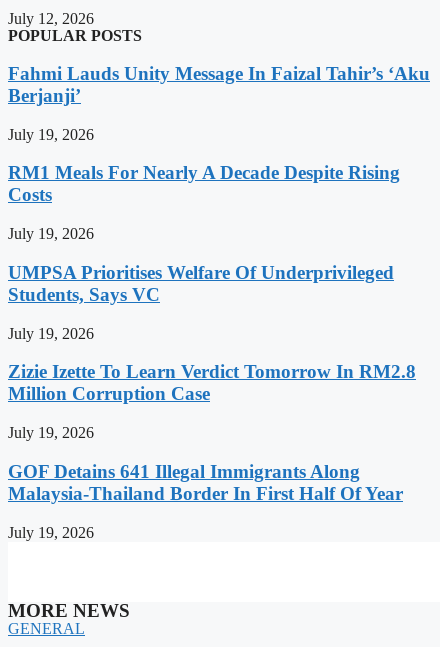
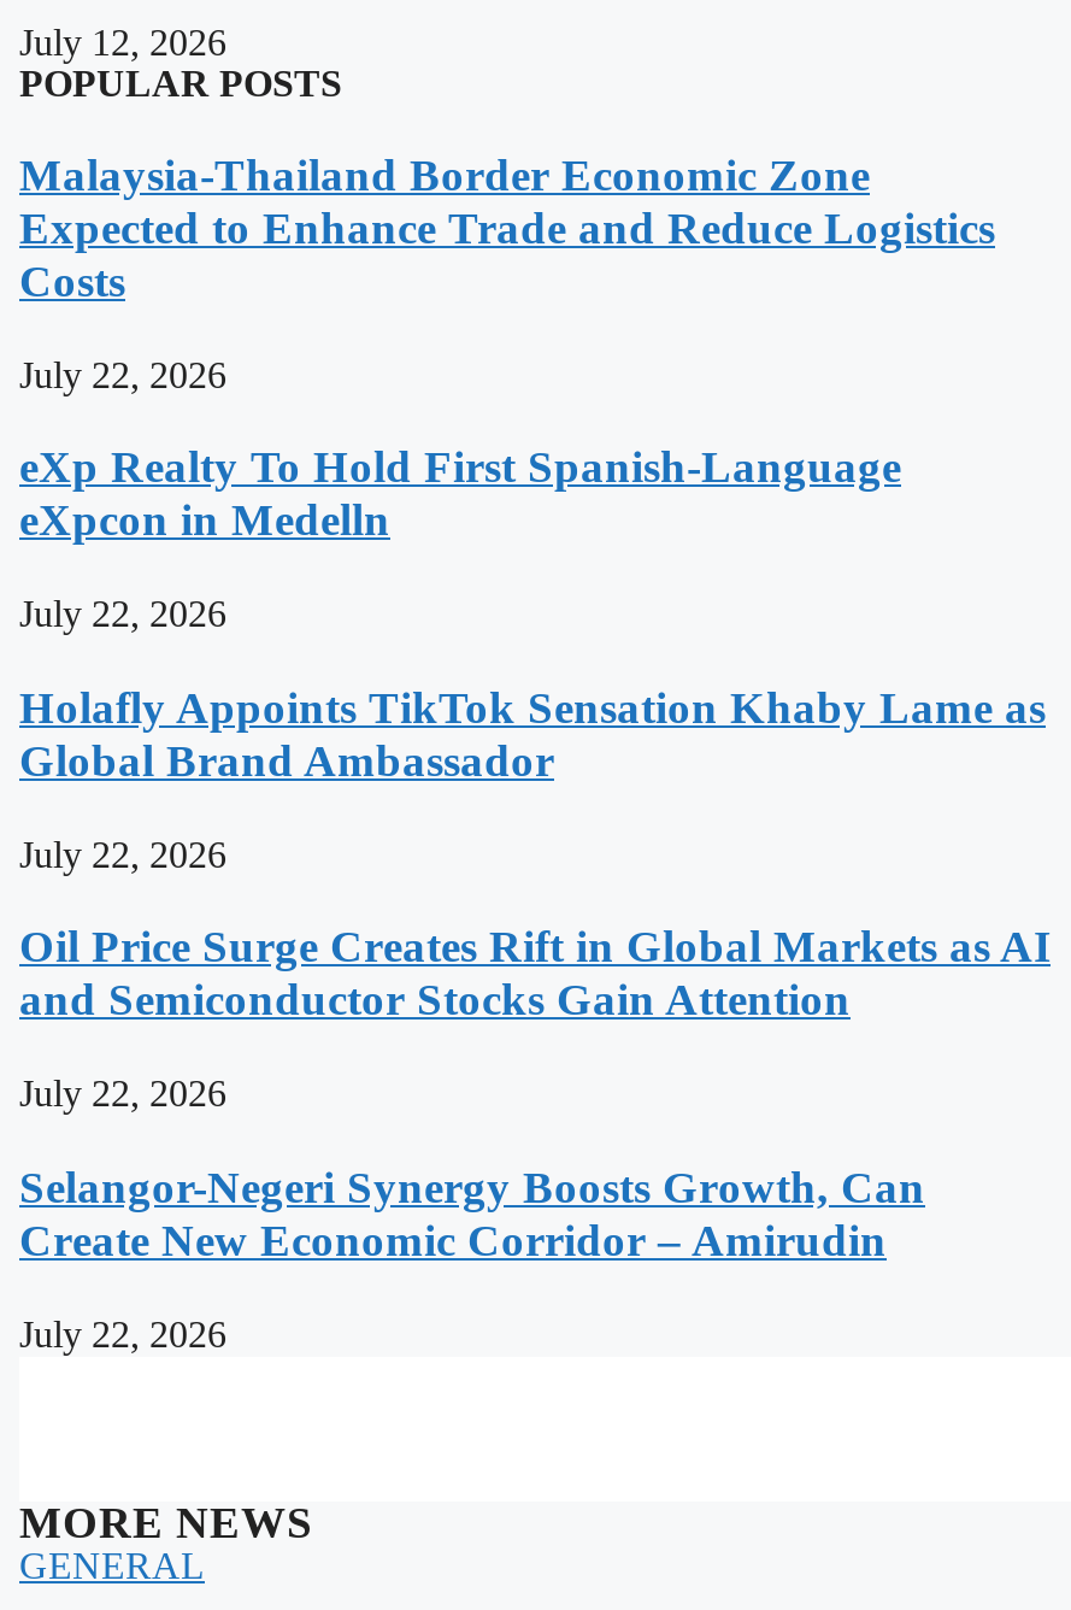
[8,63,430,183] Fahmi Lauds Unity Message In Faizal Tahir’s ‘Aku | Berjanji’ | July 19, 2026 | RM1 Meals For Nearly A Decade Despite Rising -> [19,149,995,253] Malaysia-Thailand Border Economic Zone | Expected to Enhance Trade and Reduce Logistics
moved [8,184,52,205] -> [19,255,125,306]: Costs
[8,225,416,540] July 19, 2026 | UMPSA Prioritises Welfare Of Underprivileged | Students, Says VC | July 19, 2026 | Zizie Izette To Learn Verdict Tomorrow In RM2.8 | Million Corruption Case | July 19, 2026 | GOF Detains 641 Illegal Immigrants Along | Malaysia-Thailand Border In First Half Of Year | July 19, 2026 -> [19,354,1051,1353] July 22, 2026 | eXp Realty To Hold First Spanish-Language | eXpcon in Medelln | July 22, 2026 | Holafly Appoints TikTok Sensation Khaby Lame as | Global Brand Ambassador | July 22, 2026 | Oil Price Surge Creates Rift in Global Markets as AI | and Semiconductor Stocks Gain Attention | July 22, 2026 | Selangor-Negeri Synergy Boosts Growth, Can | Create New Economic Corridor – Amirudin | July 22, 2026

